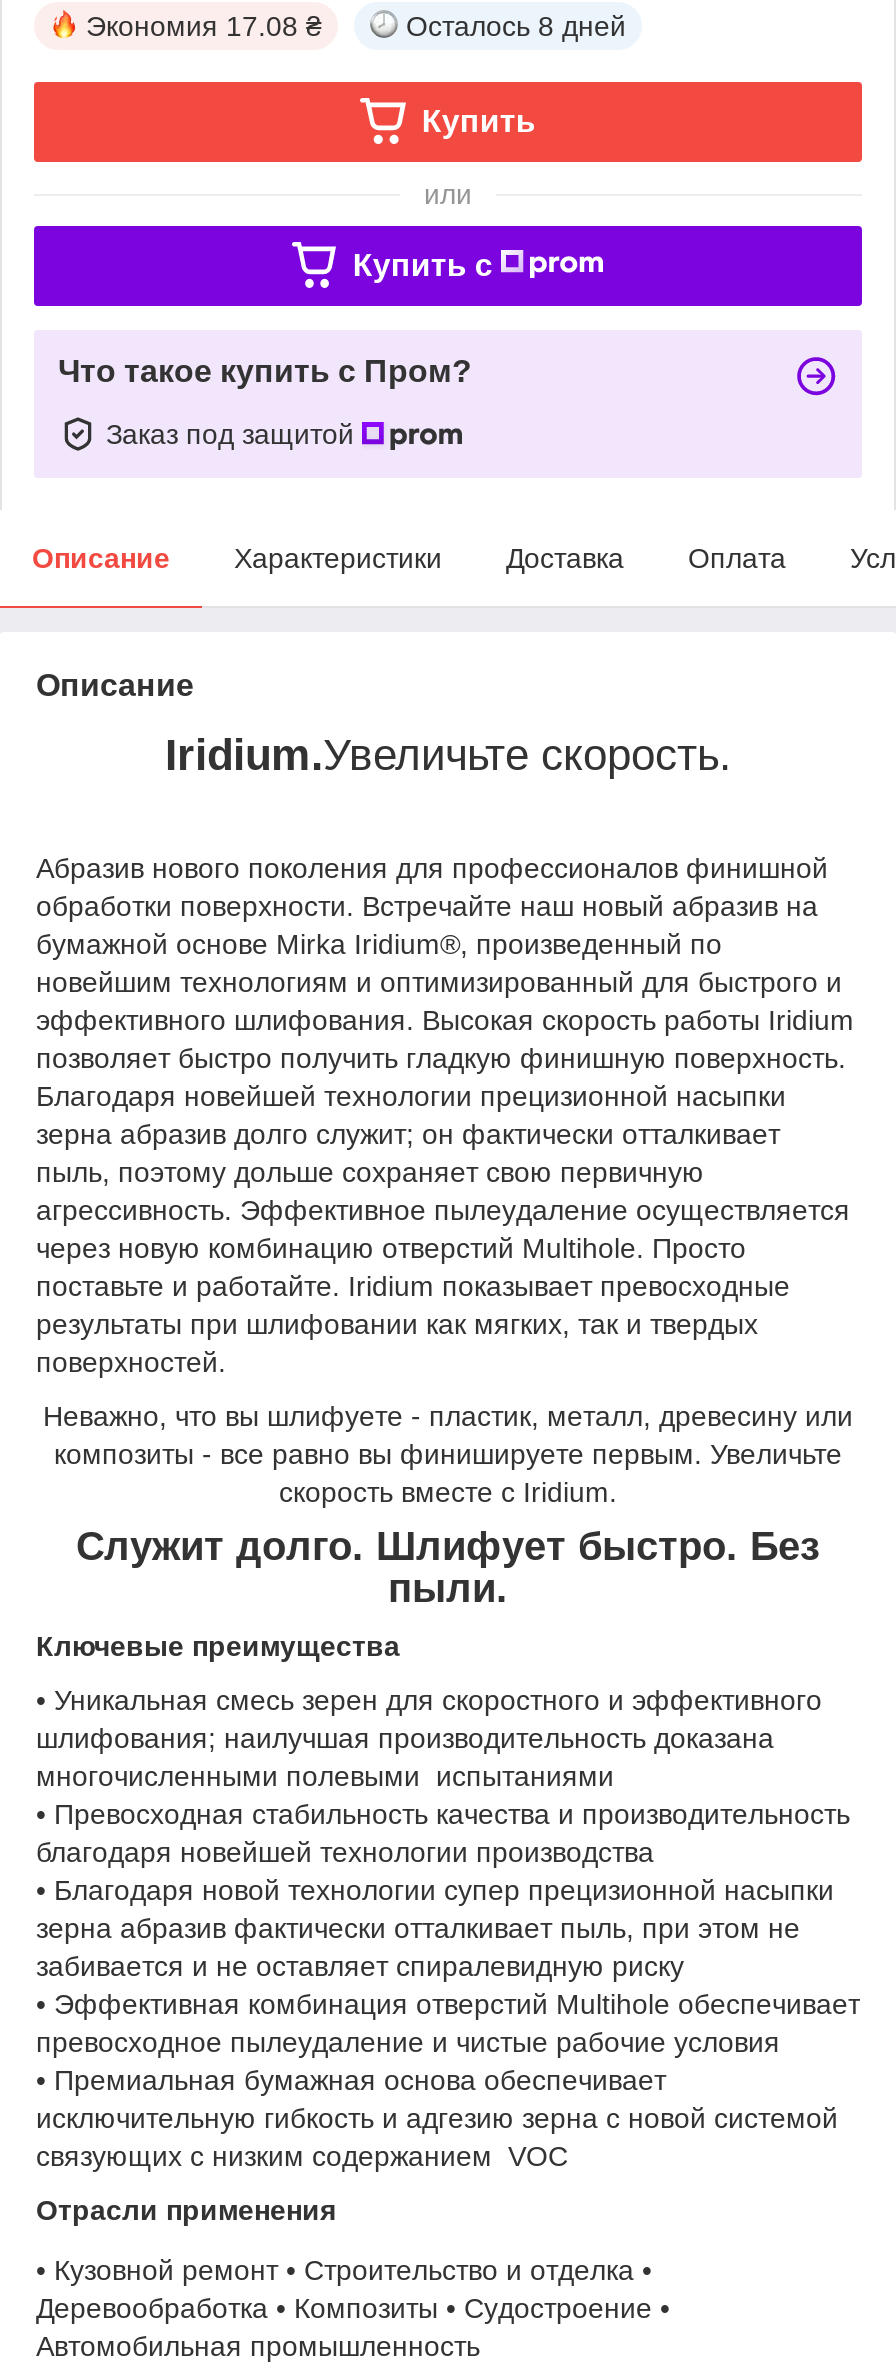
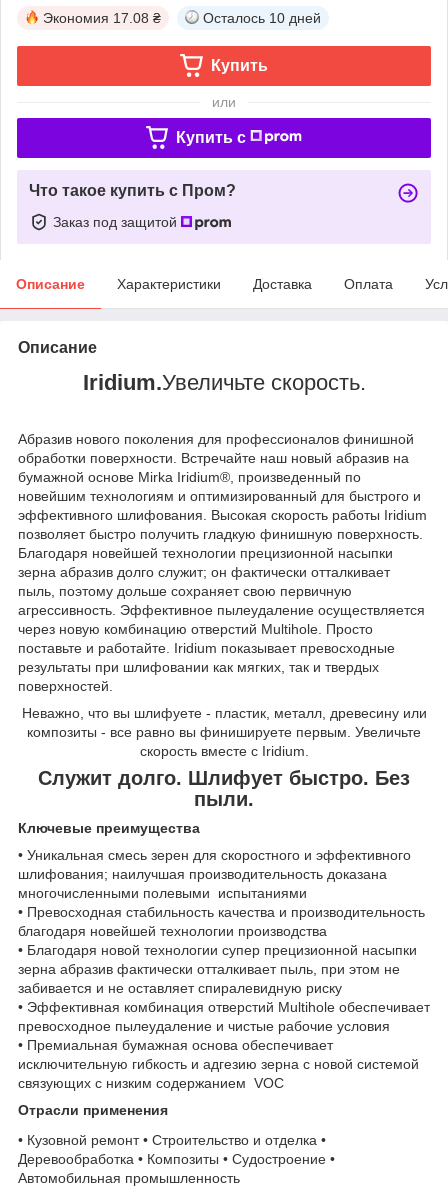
[406,10,626,42] Осталось 8 дней -> [203,10,321,26] Осталось 10 дней

